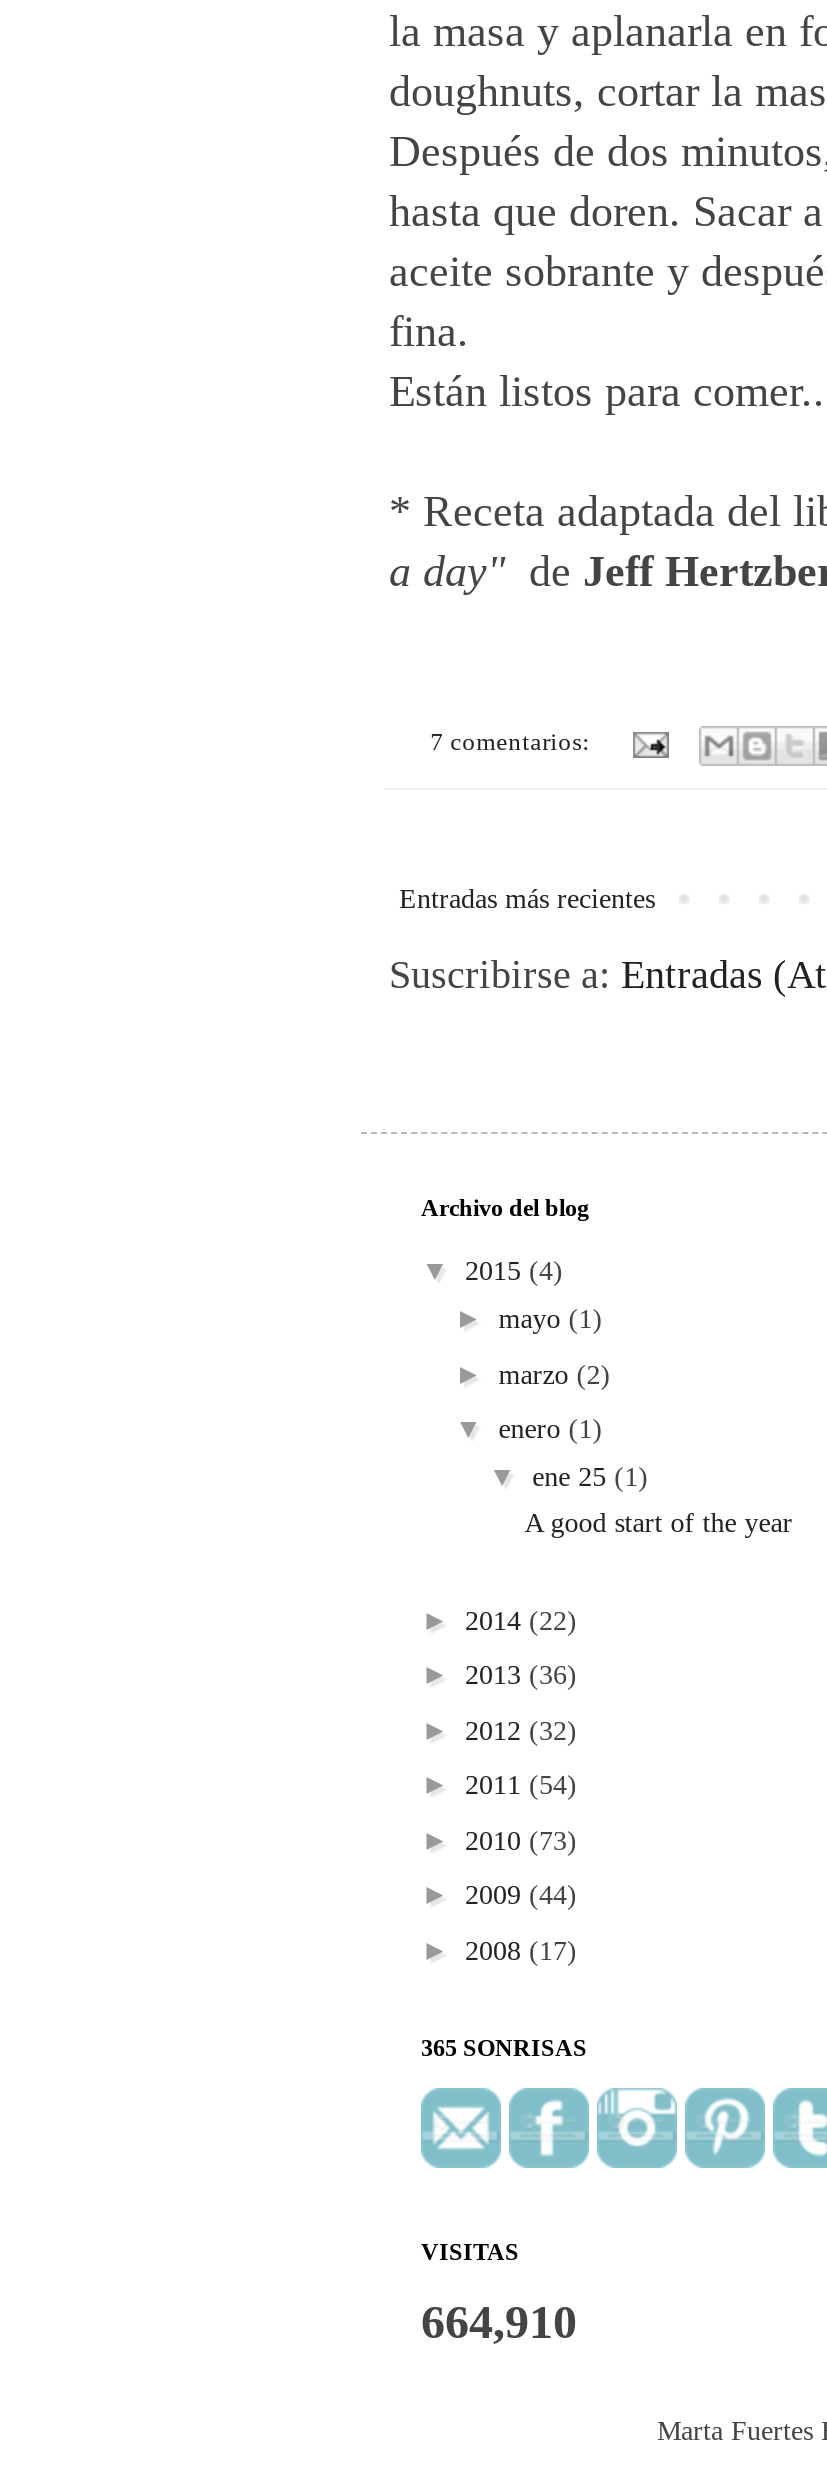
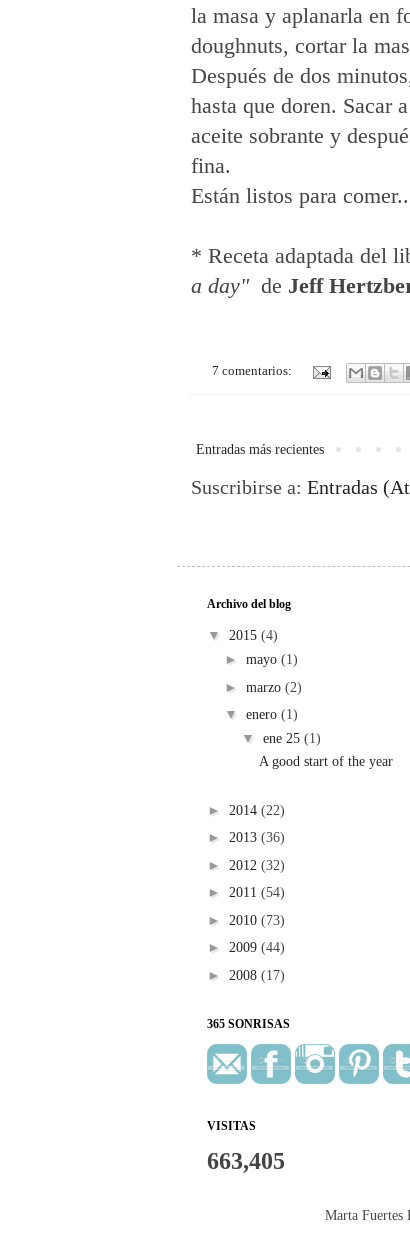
[421,2296,577,2348] 664,910 -> [207,1148,285,1174] 663,405

